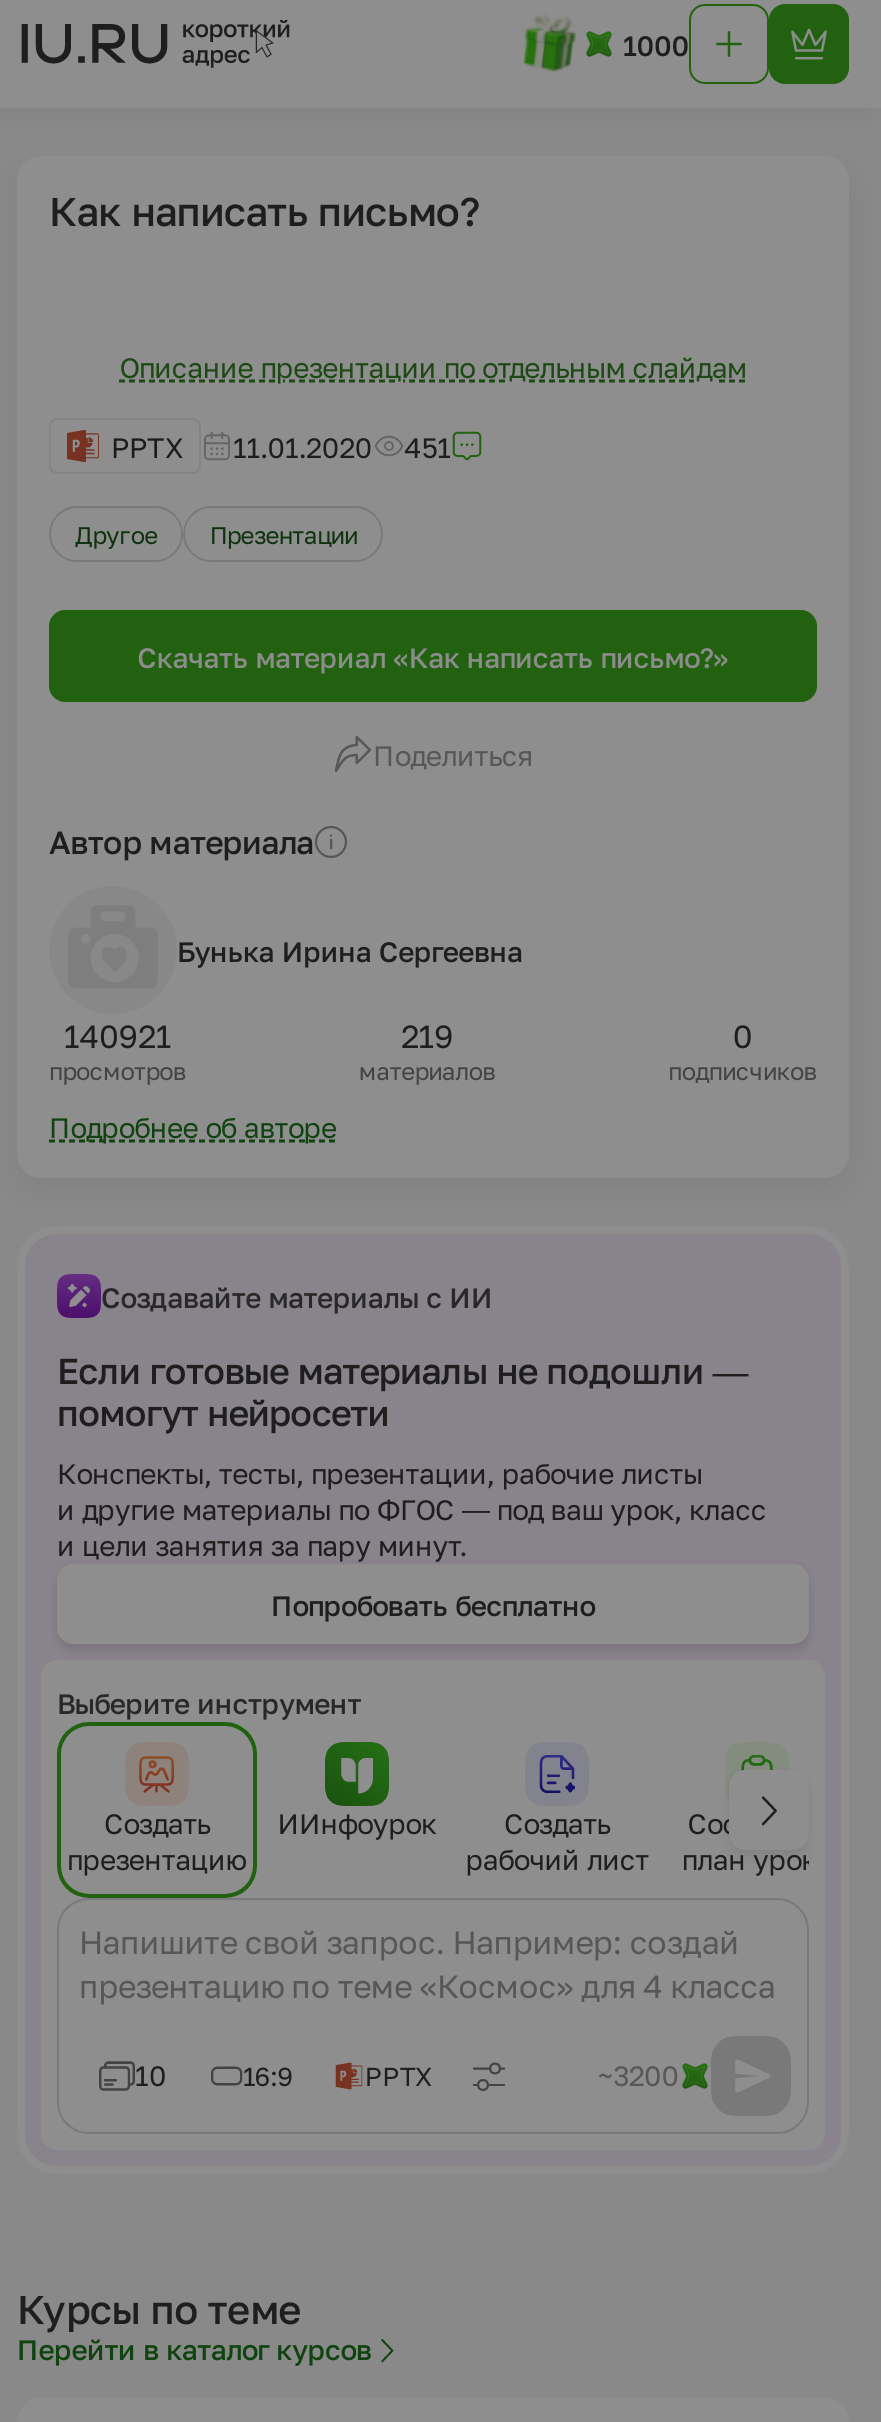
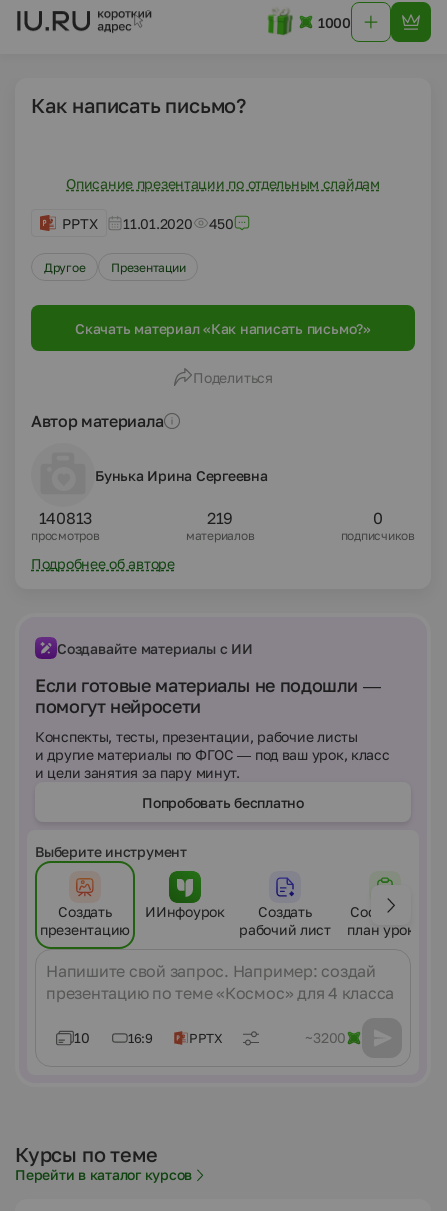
[111,429,451,463] PPTX 11.01.2020 451 -> [62,214,234,231] PPTX 11.01.2020 450
[64,1016,171,1056] 140921 -> [38,508,92,528] 140813

